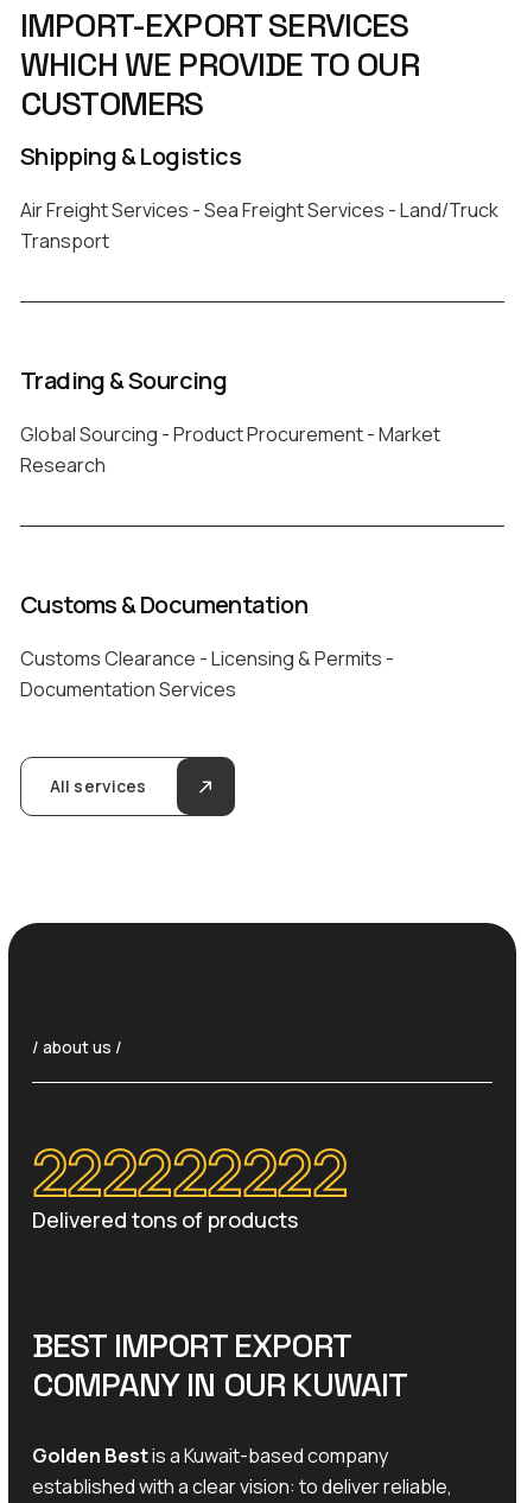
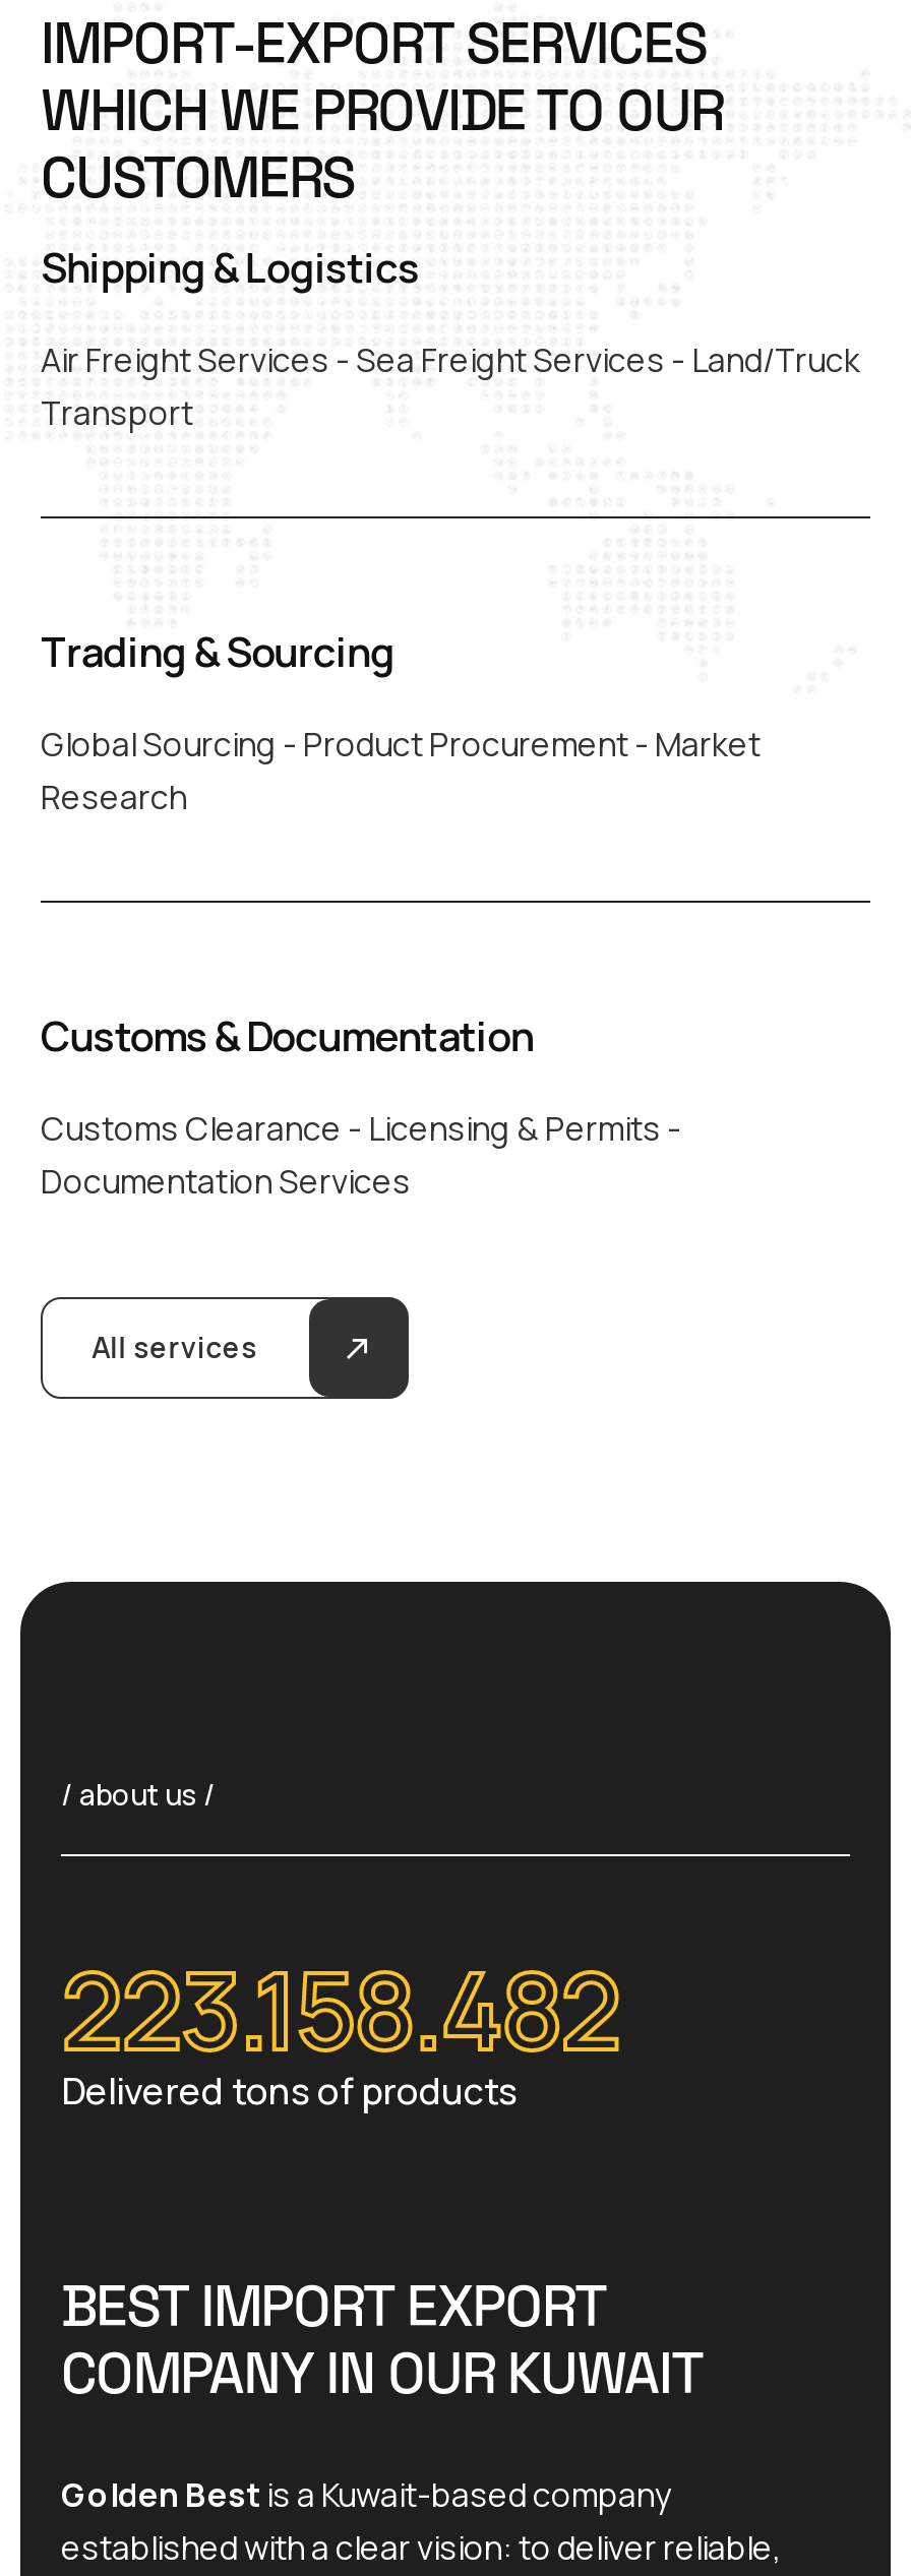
[32,1131,347,1215] 222222222 -> [61,1938,620,2082] 223.158.482

